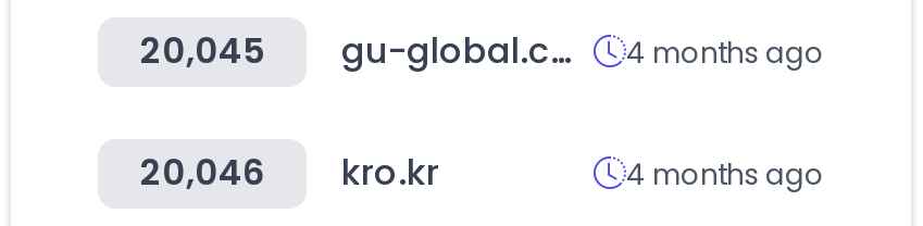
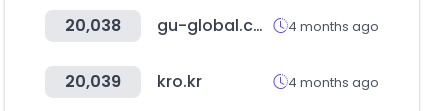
[140,26,264,76] 20,045 -> [65,14,121,37] 20,038
[140,148,439,198] 20,046 kro.kr -> [65,70,202,93] 20,039 kro.kr

